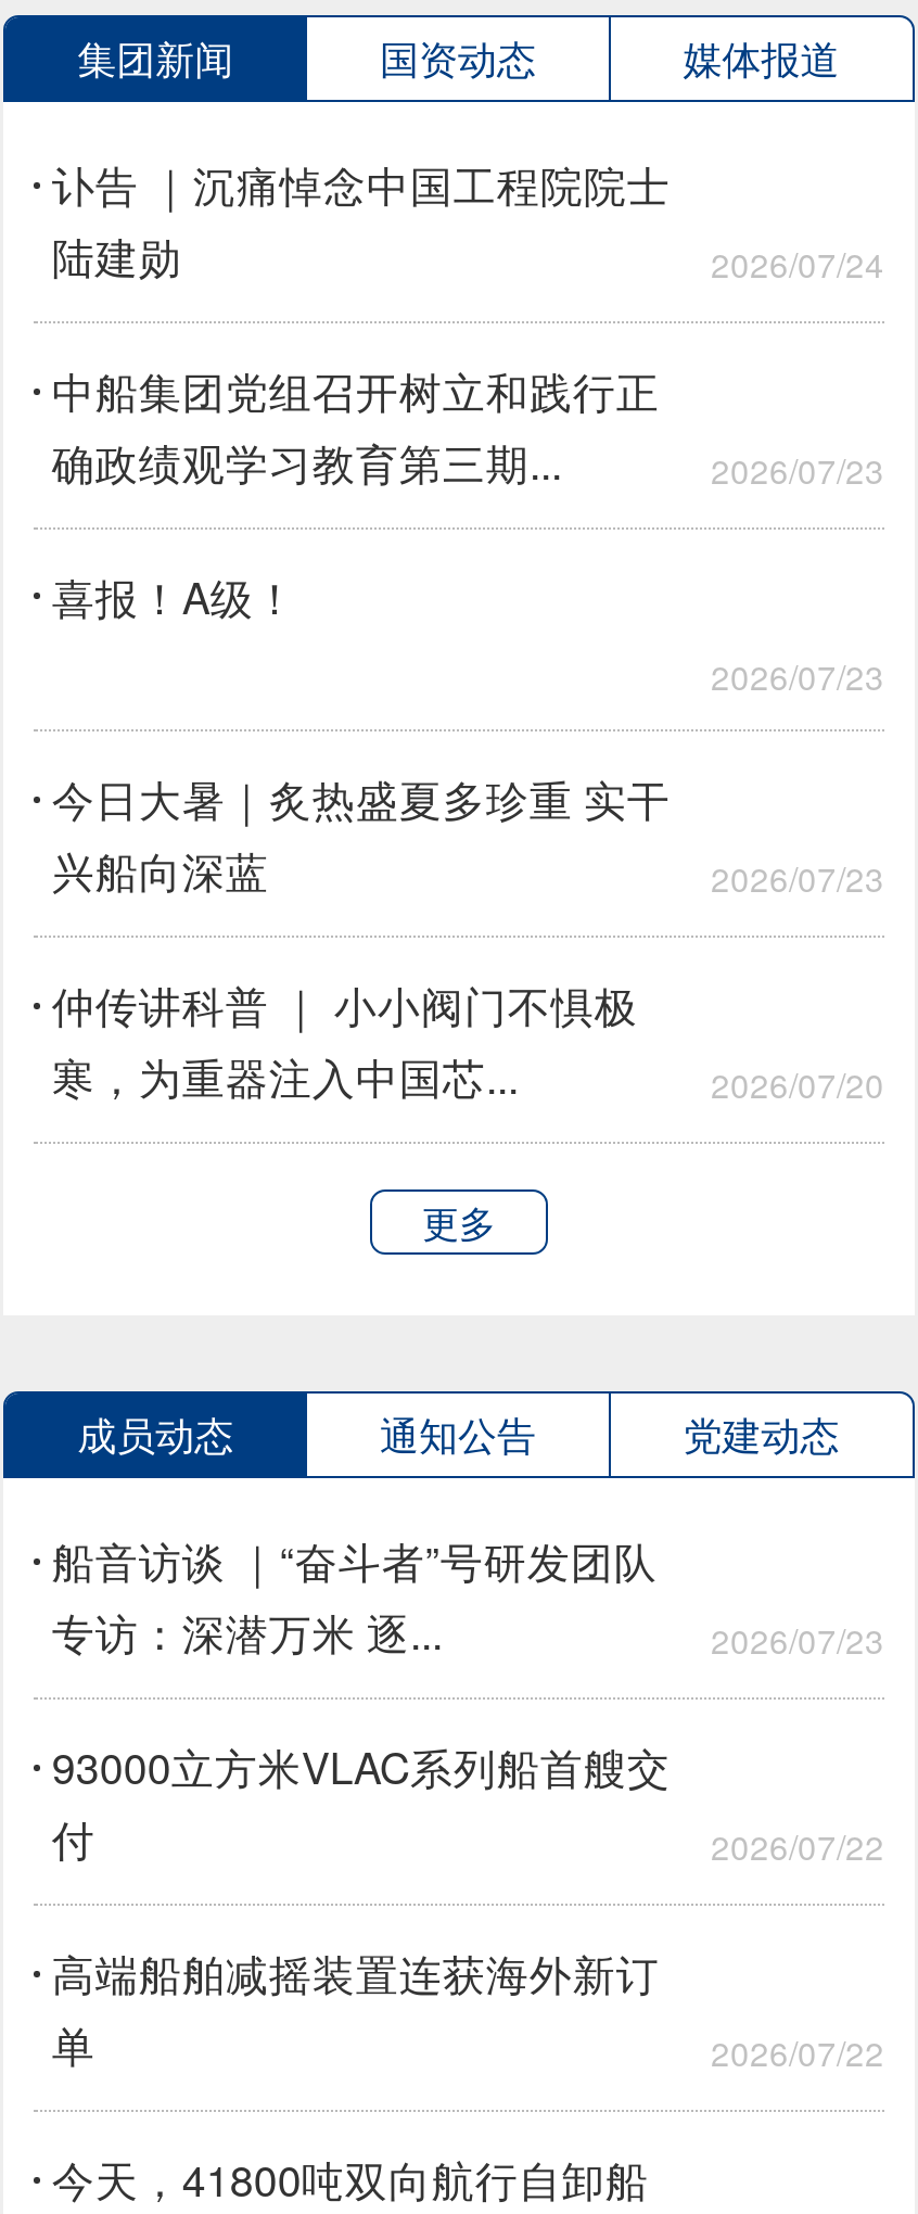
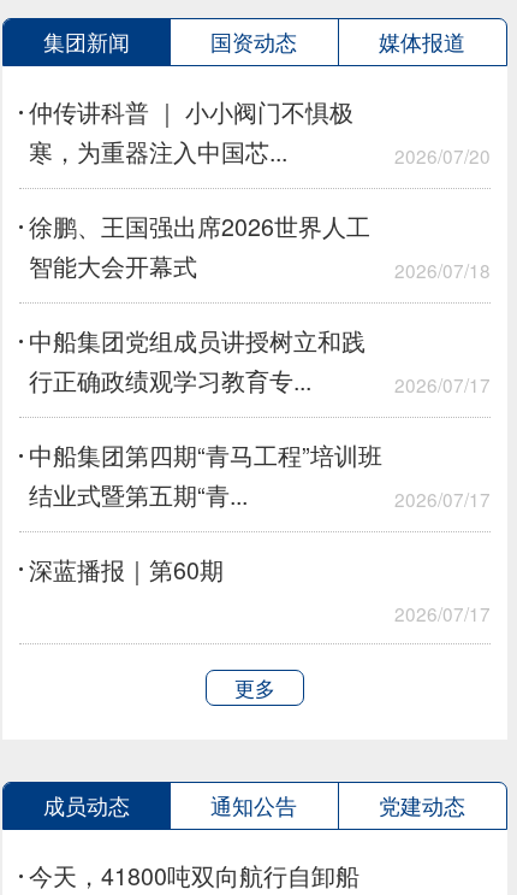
[52,152,884,901] 讣告 ｜沉痛悼念中国工程院院士 | 陆建勋 | 2026/07/24 | 中船集团党组召开树立和践行正 | 确政绩观学习教育第三期... | 2026/07/23 | 喜报！A级！ | 2026/07/23 | 今日大暑｜炙热盛夏多珍重 实干 | 兴船向深蓝 | 2026/07/23 -> none
moved [52,972,884,1107] -> [29,94,491,169]: 仲传讲科普 ｜ 小小阀门不惧极 | 寒，为重器注入中国芯... | 2026/07/20
none -> [29,208,491,626] 徐鹏、王国强出席2026世界人工 | 智能大会开幕式 | 2026/07/18 | 中船集团党组成员讲授树立和践 | 行正确政绩观学习教育专... | 2026/07/17 | 中船集团第四期“青马工程”培训班 | 结业式暨第五期“青... | 2026/07/17 | 深蓝播报｜第60期 | 2026/07/17
[52,1528,884,2075] 船音访谈 ｜“奋斗者”号研发团队 | 专访：深潜万米 逐... | 2026/07/23 | 93000立方米VLAC系列船首艘交 | 付 | 2026/07/22 | 高端船舶减摇装置连获海外新订 | 单 | 2026/07/22 -> none

